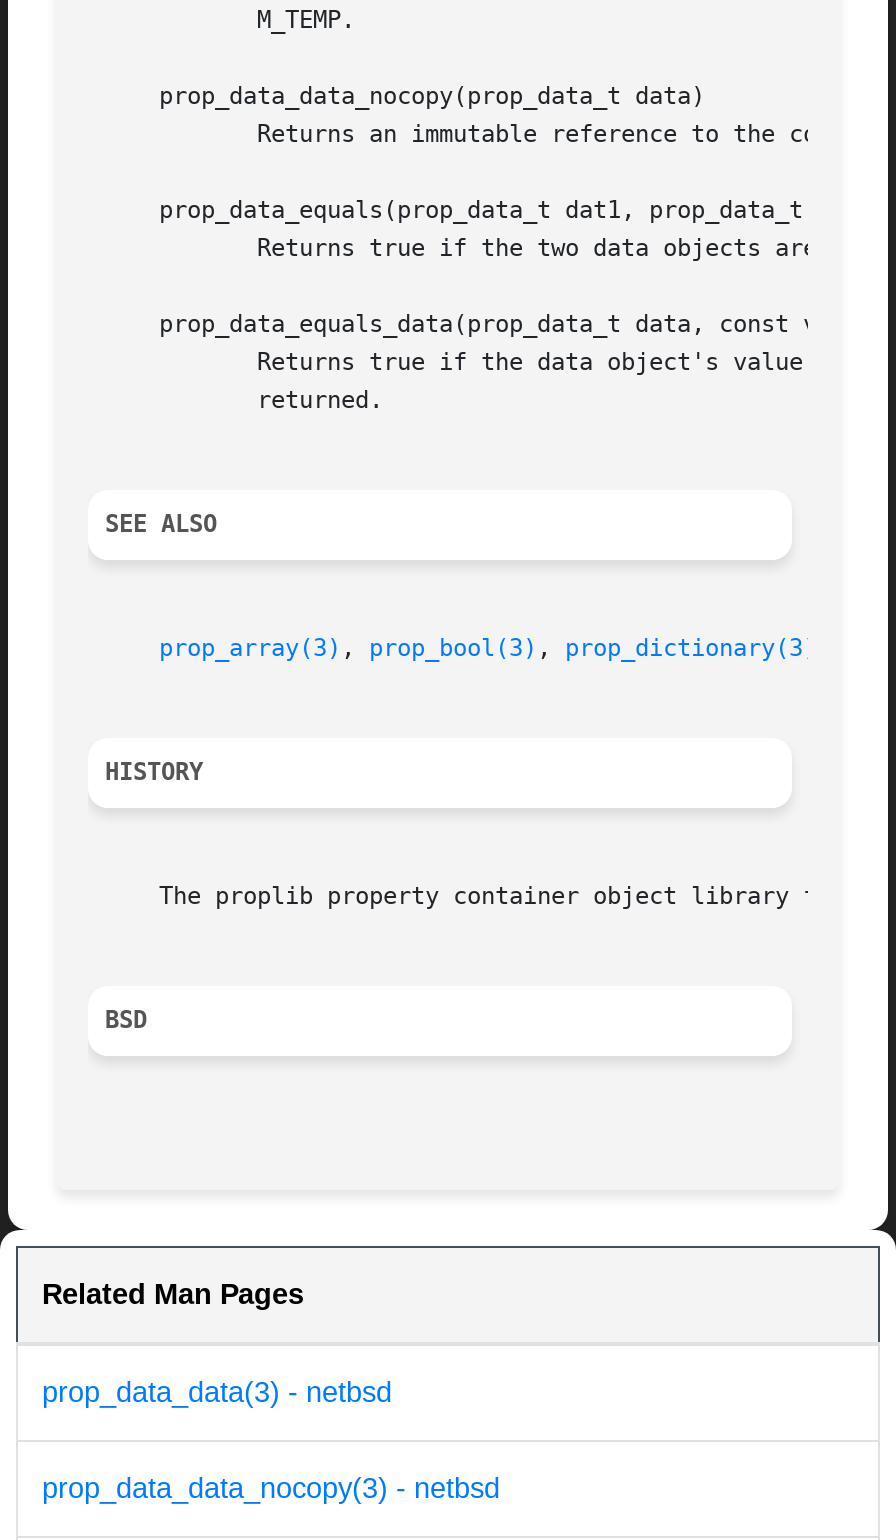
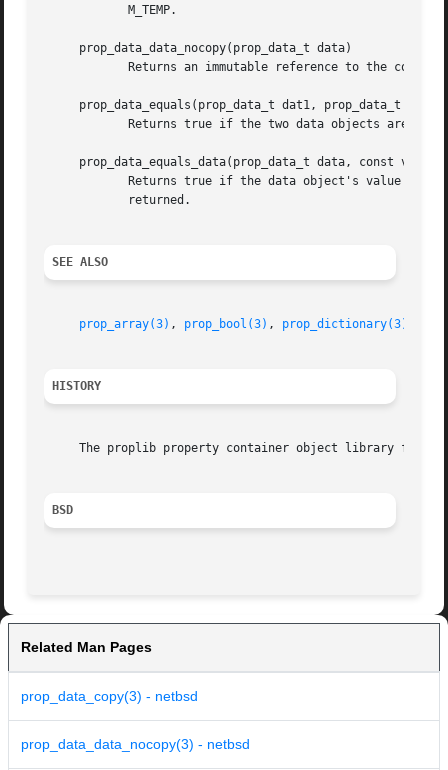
[42,1377,392,1409] prop_data_data(3) - netbsd -> [21,688,198,704] prop_data_copy(3) - netbsd

